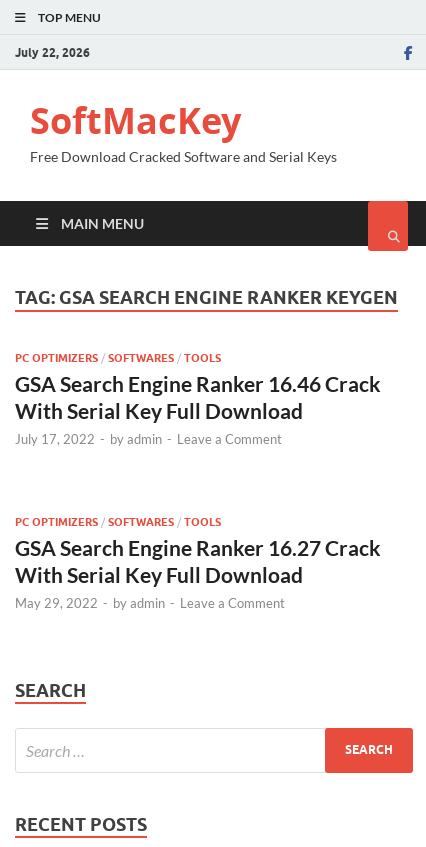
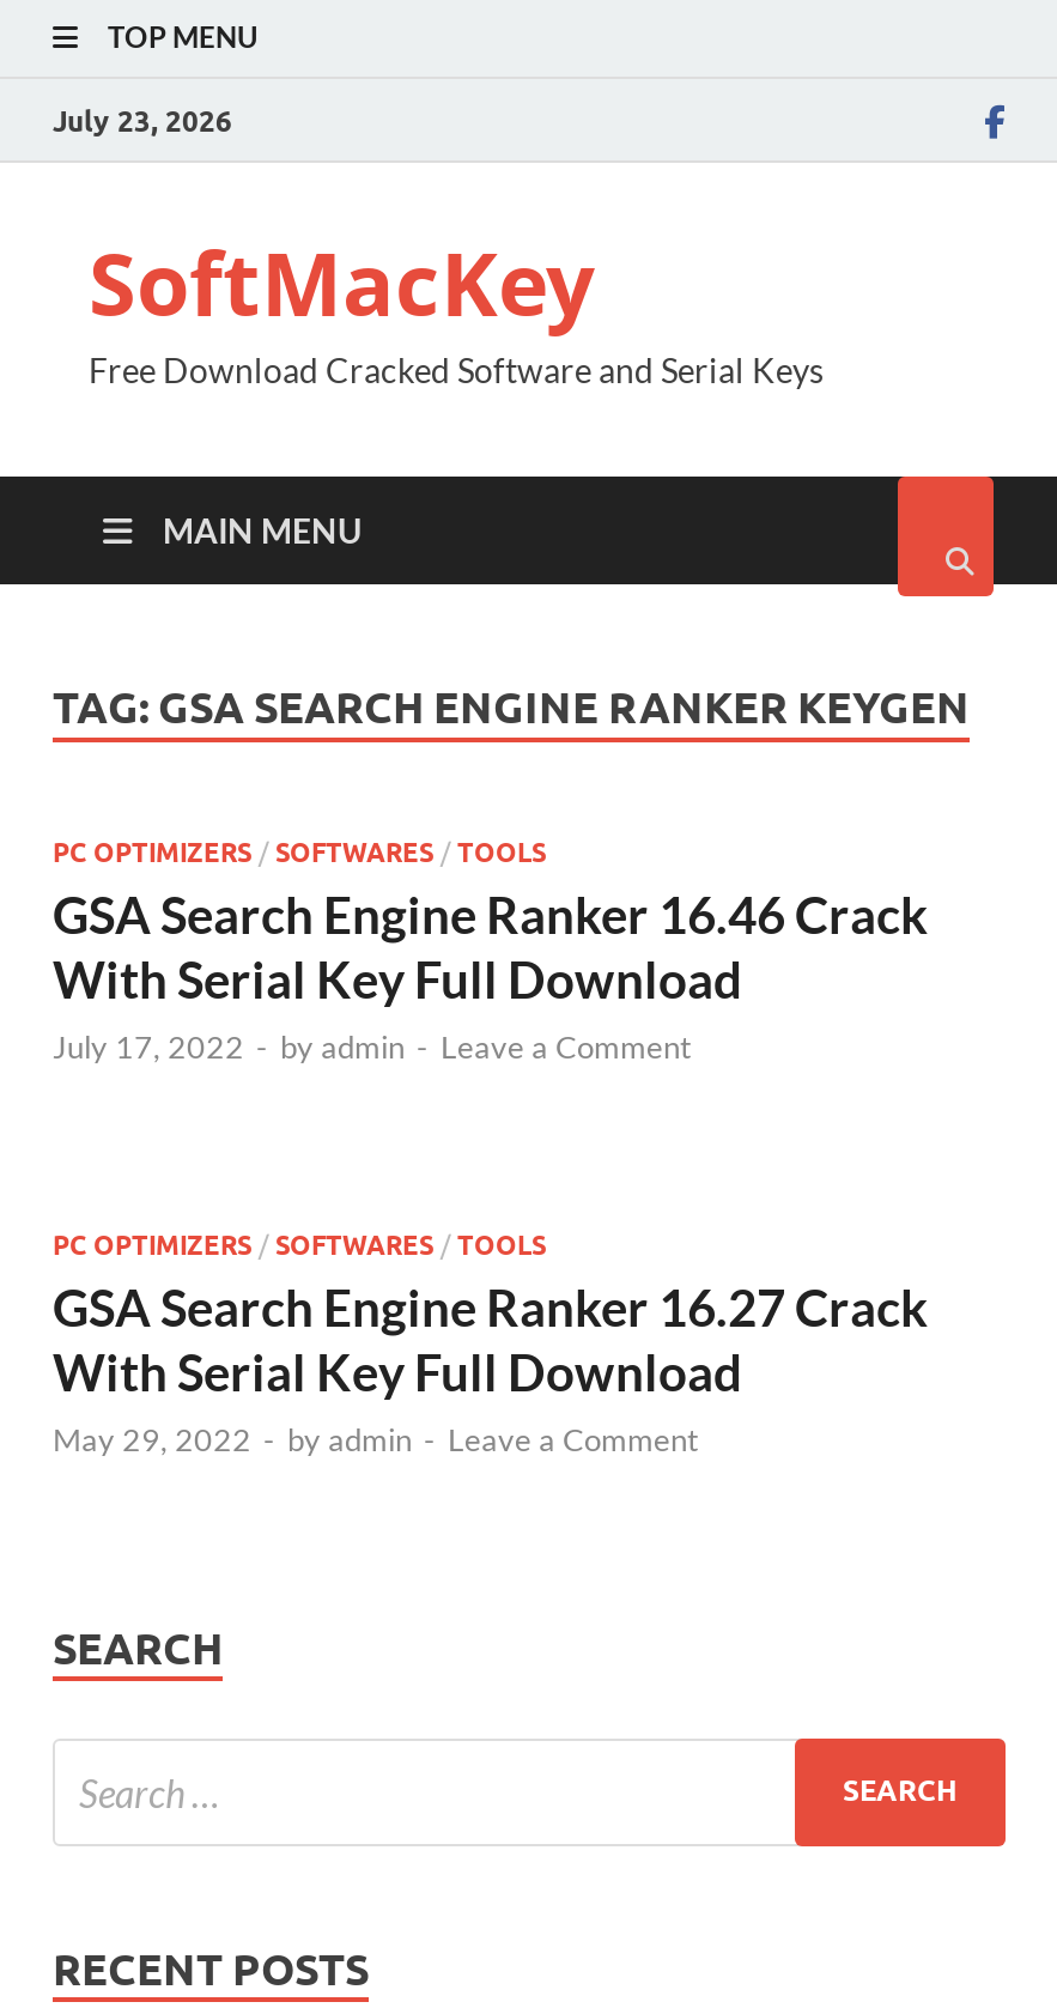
[15,44,90,59] July 22, 2026 -> [53,102,232,138] July 23, 2026

